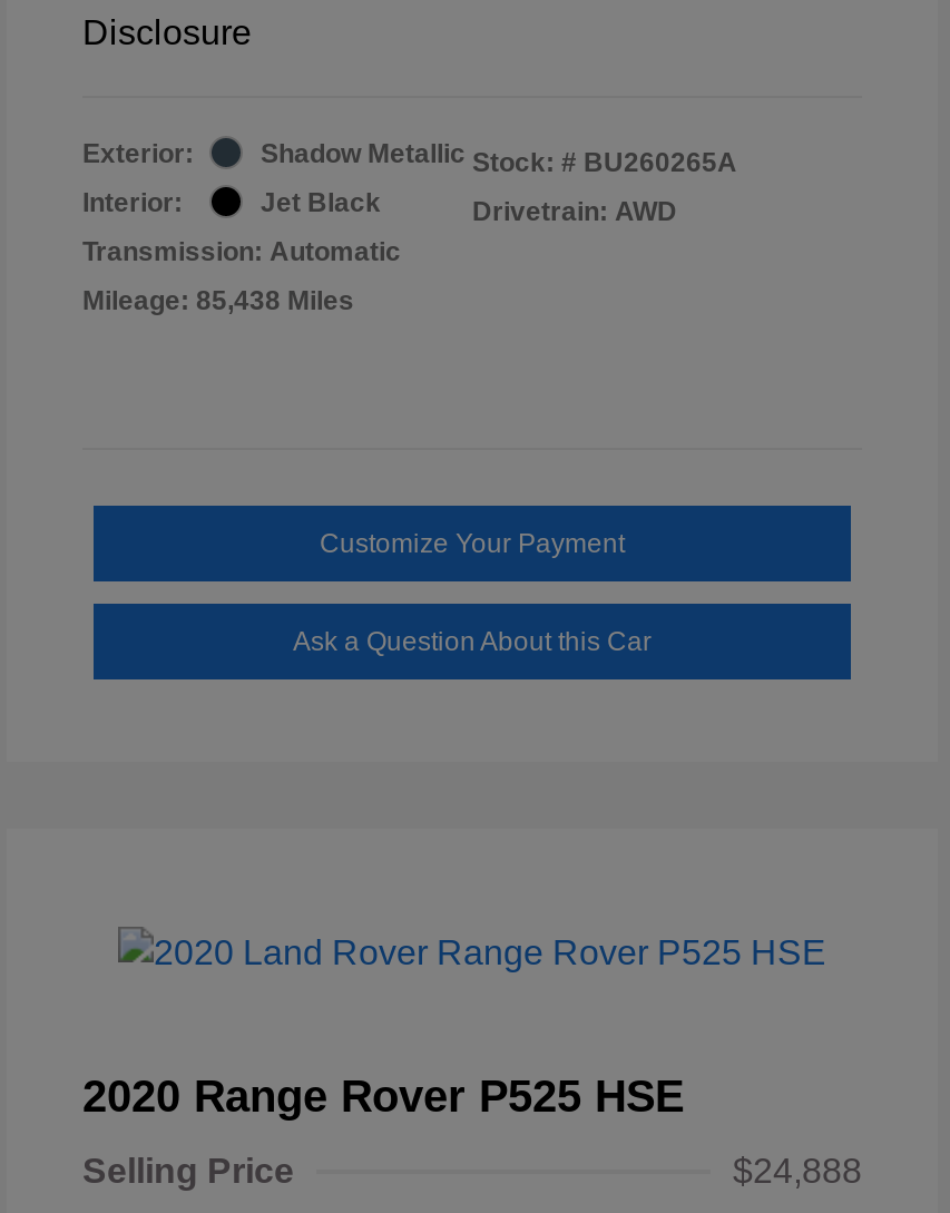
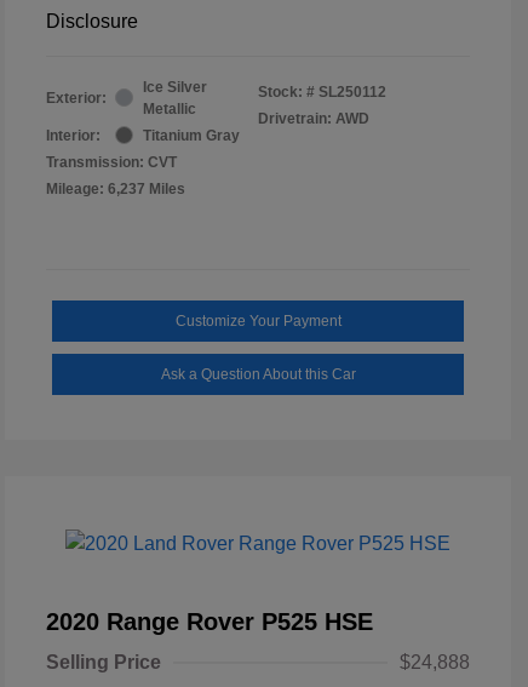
[261,137,466,169] Shadow Metallic -> [143,78,207,117] Ice Silver | Metallic
[472,146,737,178] Stock: # BU260265A -> [258,83,386,100] Stock: # SL250112
[261,186,381,218] Jet Black -> [143,127,240,144] Titanium Gray
[82,235,401,267] Transmission: Automatic -> [46,154,177,170] Transmission: CVT
[82,284,354,316] Mileage: 85,438 Miles -> [46,180,185,197] Mileage: 6,237 Miles

